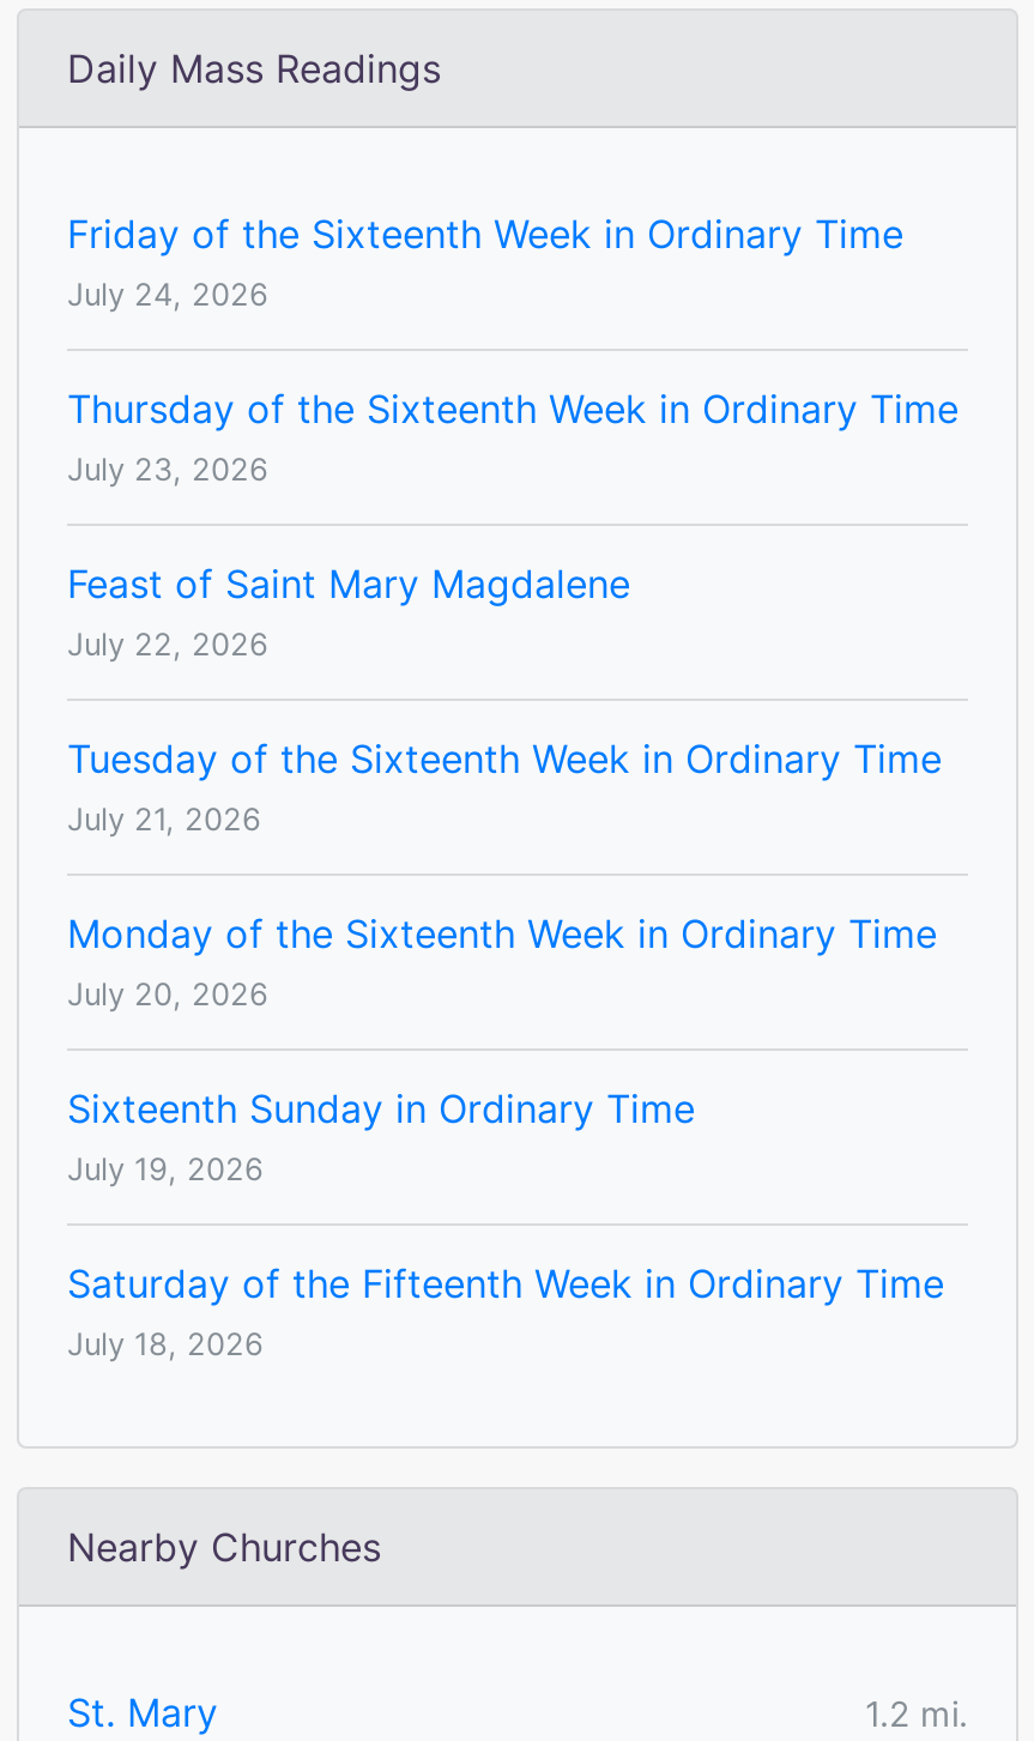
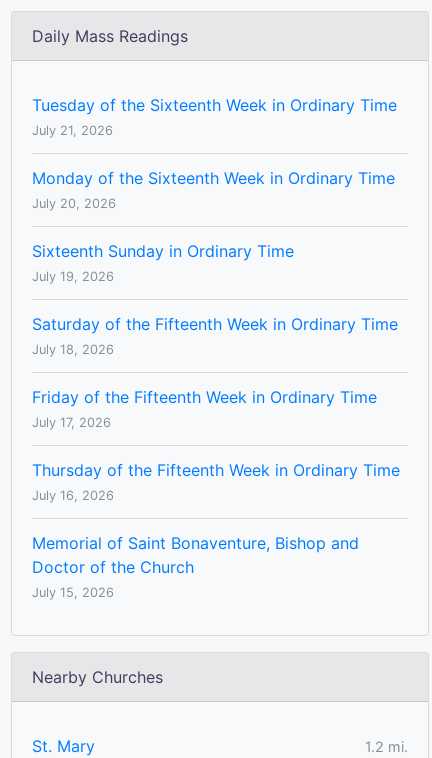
[67,210,959,663] Friday of the Sixteenth Week in Ordinary Time | July 24, 2026 | Thursday of the Sixteenth Week in Ordinary Time | July 23, 2026 | Feast of Saint Mary Magdalene | July 22, 2026 -> none
moved [67,735,944,1363] -> [32,95,398,357]: Tuesday of the Sixteenth Week in Ordinary Time | July 21, 2026 | Monday of the Sixteenth Week in Ordinary Time | July 20, 2026 | Sixteenth Sunday in Ordinary Time | July 19, 2026 | Saturday of the Fifteenth Week in Ordinary Time | July 18, 2026
none -> [32,387,400,600] Friday of the Fifteenth Week in Ordinary Time | July 17, 2026 | Thursday of the Fifteenth Week in Ordinary Time | July 16, 2026 | Memorial of Saint Bonaventure, Bishop and | Doctor of the Church | July 15, 2026

